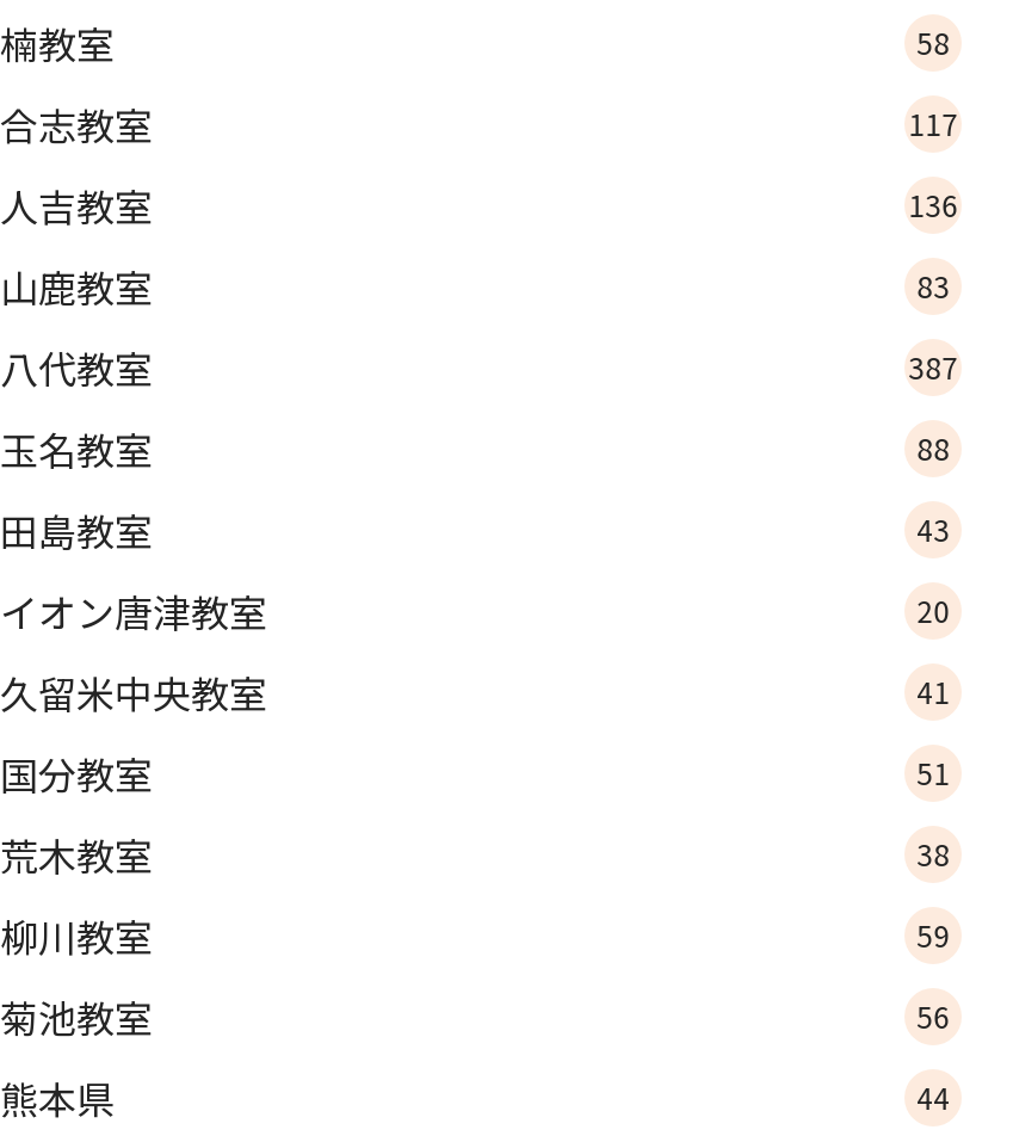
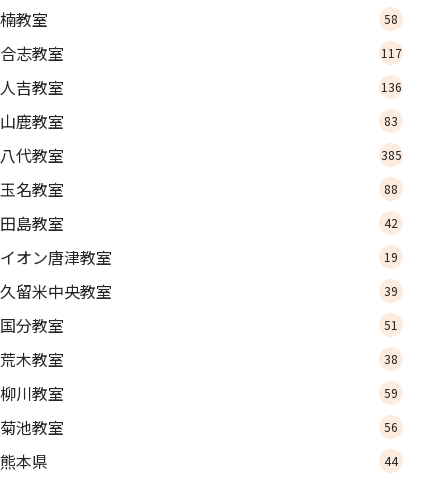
[908,347,959,388] 387 -> [381,145,402,162] 385
[917,510,950,550] 43 -> [384,213,398,230] 42
[917,591,950,631] 20 -> [384,247,398,264] 19
[917,672,950,712] 41 -> [384,281,398,298] 39

